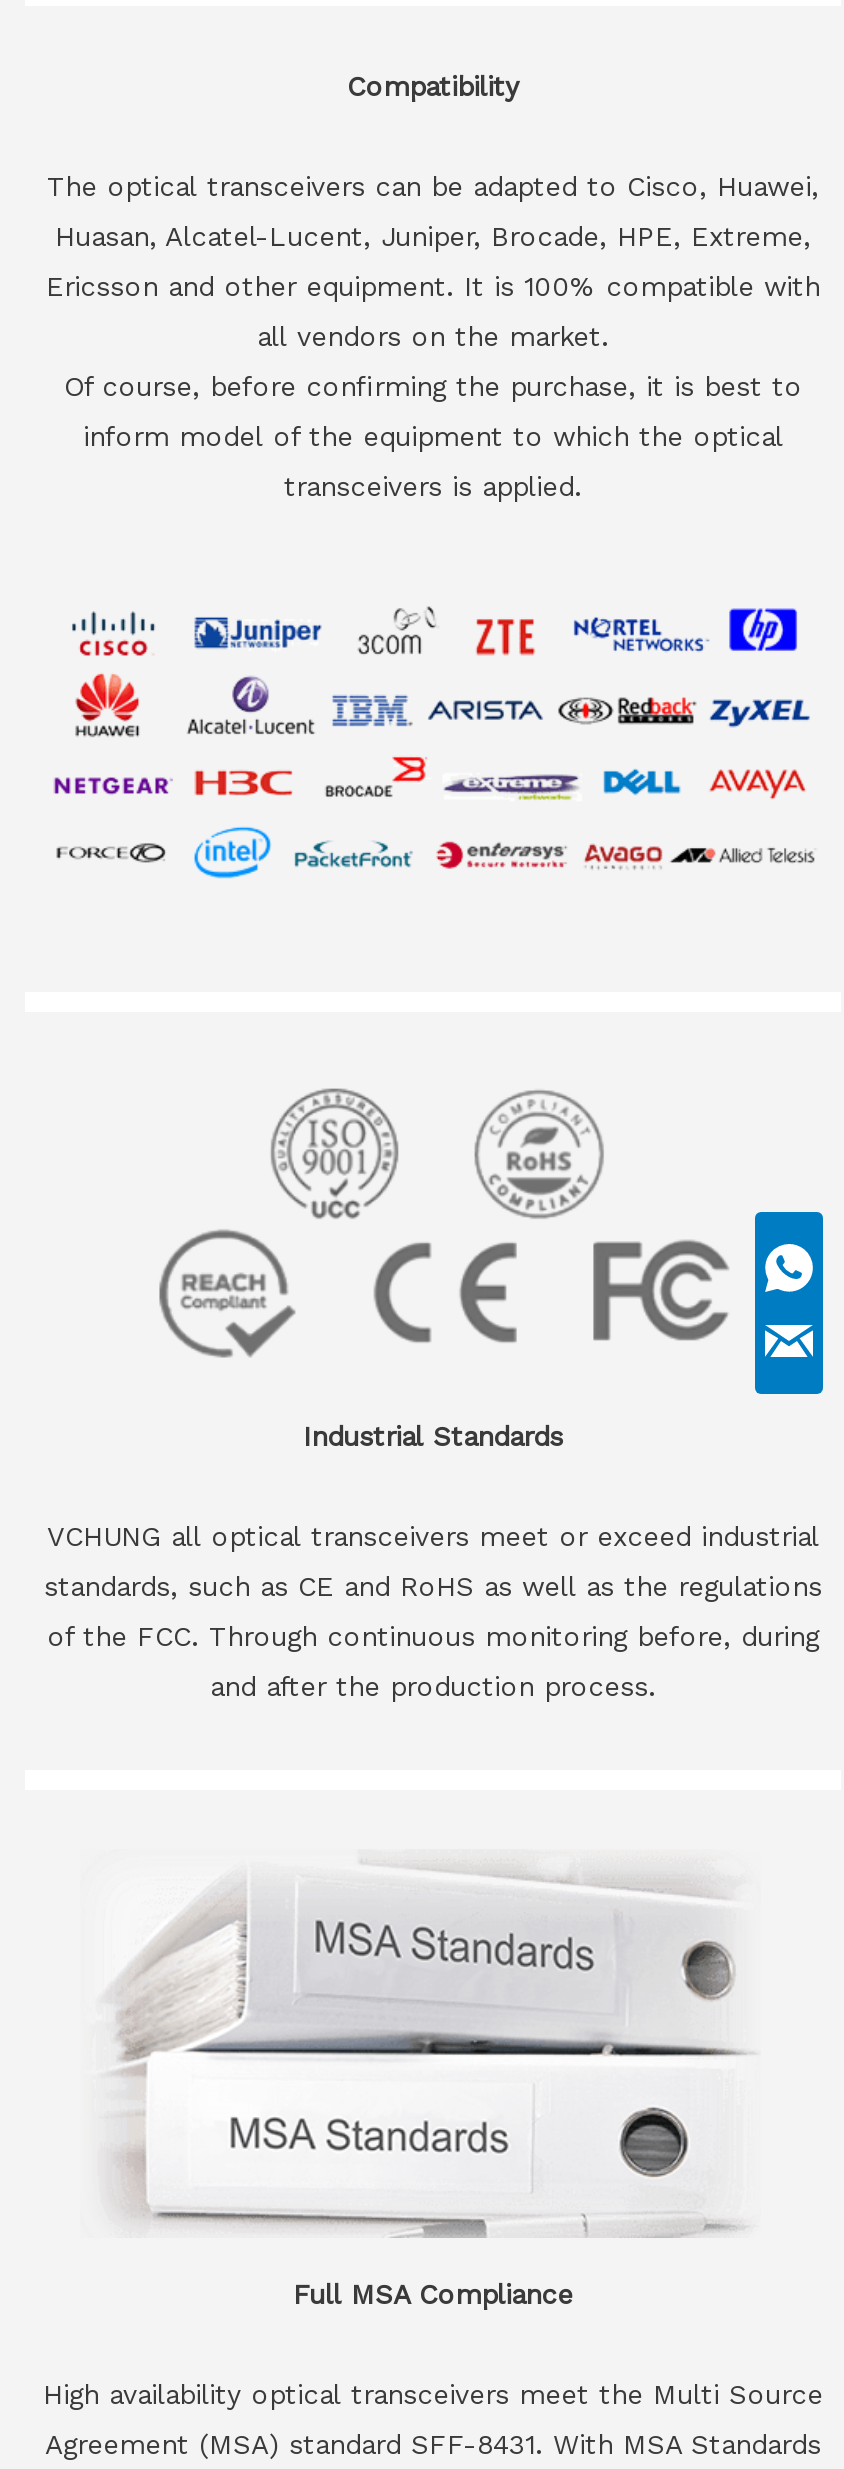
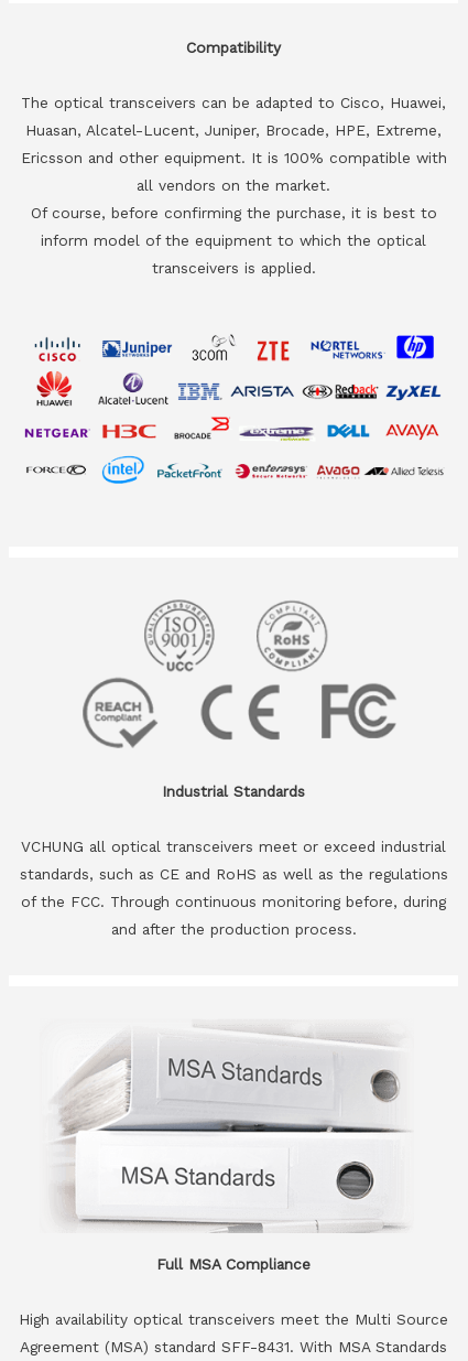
[753,1210,825,1396] [image] -> none

